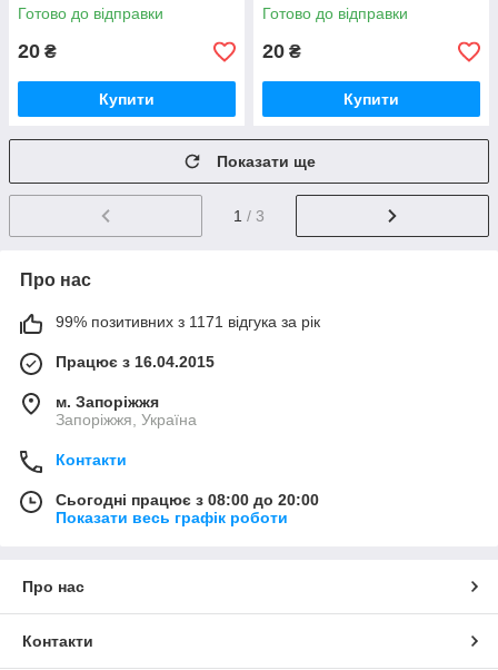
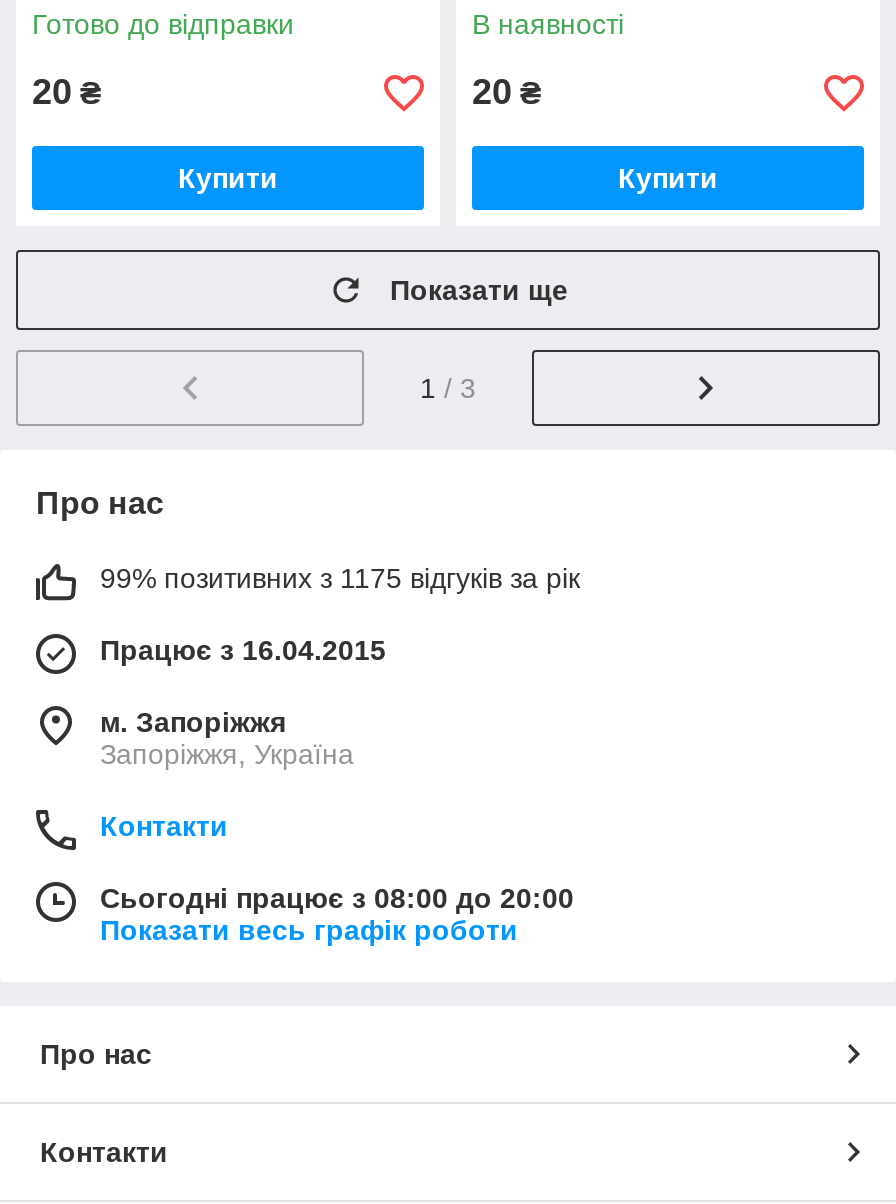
[262,4,408,22] Готово до відправки -> [472,8,624,40] В наявності
[56,313,320,331] 99% позитивних з 1171 відгука за рік -> [100,562,580,594] 99% позитивних з 1175 відгуків за рік

